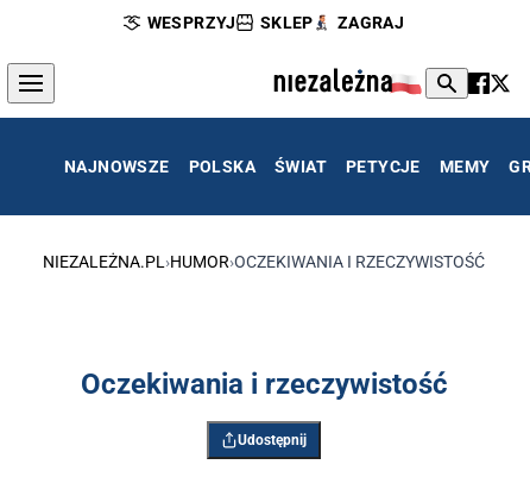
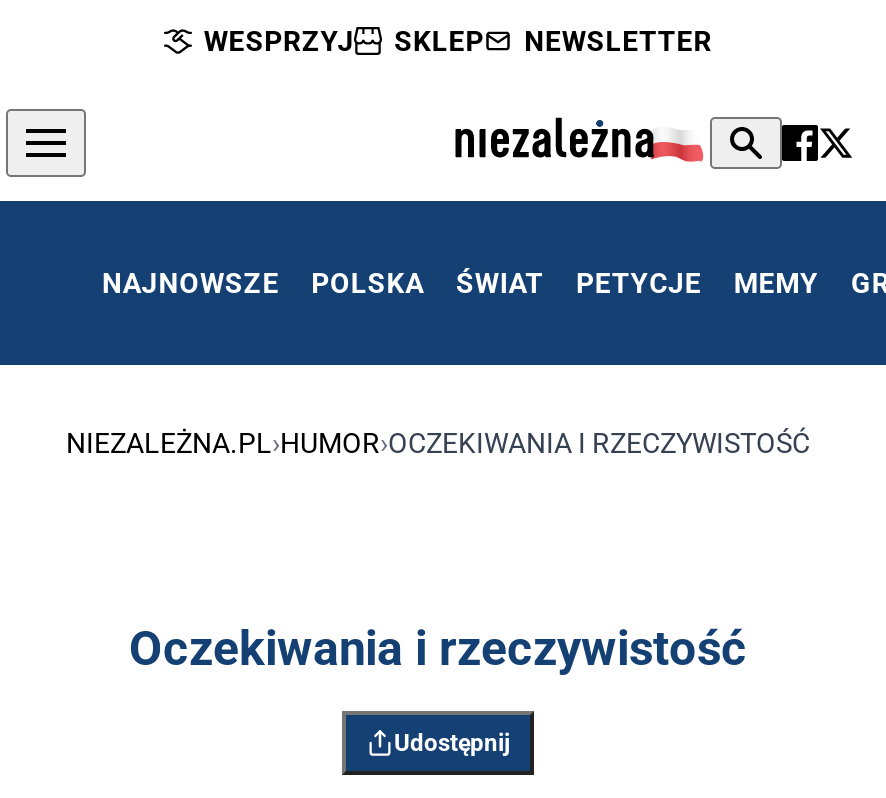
[337,13,404,32] ZAGRAJ -> [524,25,712,57] NEWSLETTER

